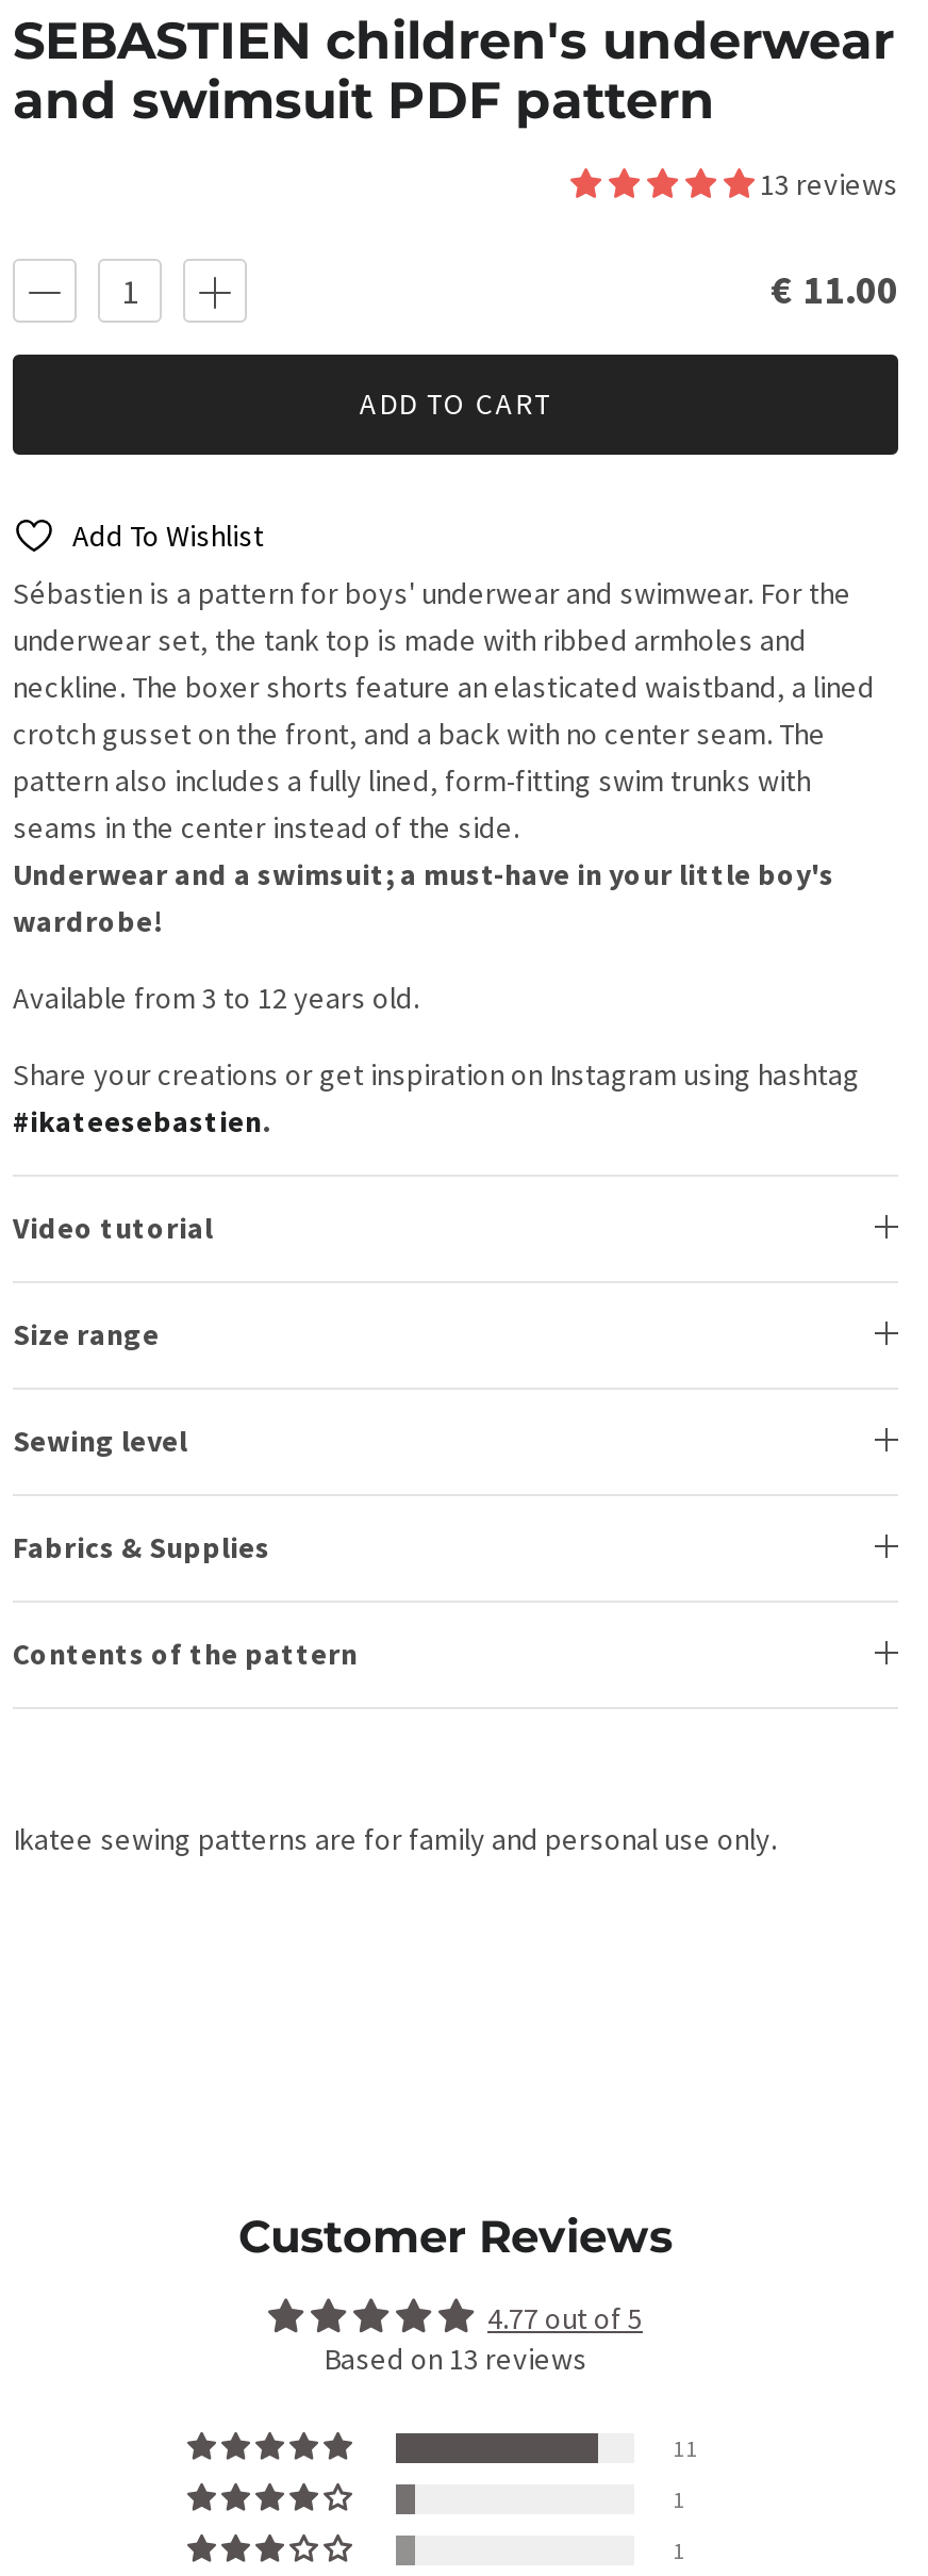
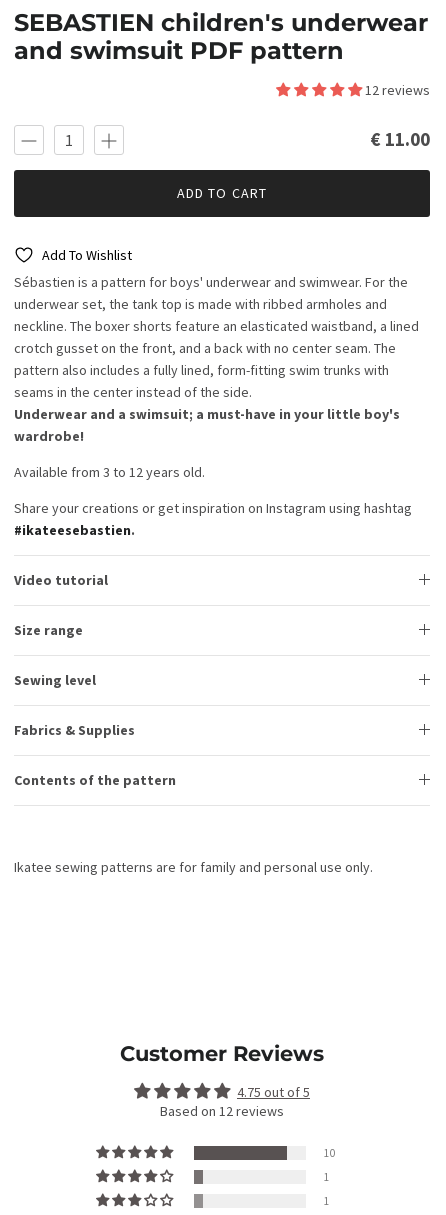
[760,165,898,203] 13 reviews -> [365,81,430,99] 12 reviews
[487,2298,643,2336] 4.77 out of 5 -> [237,1082,310,1100] 4.75 out of 5
[324,2339,587,2377] Based on 13 reviews -> [160,1101,284,1119] Based on 12 reviews
[673,2433,698,2463] 11 -> [324,1146,336,1160] 10

